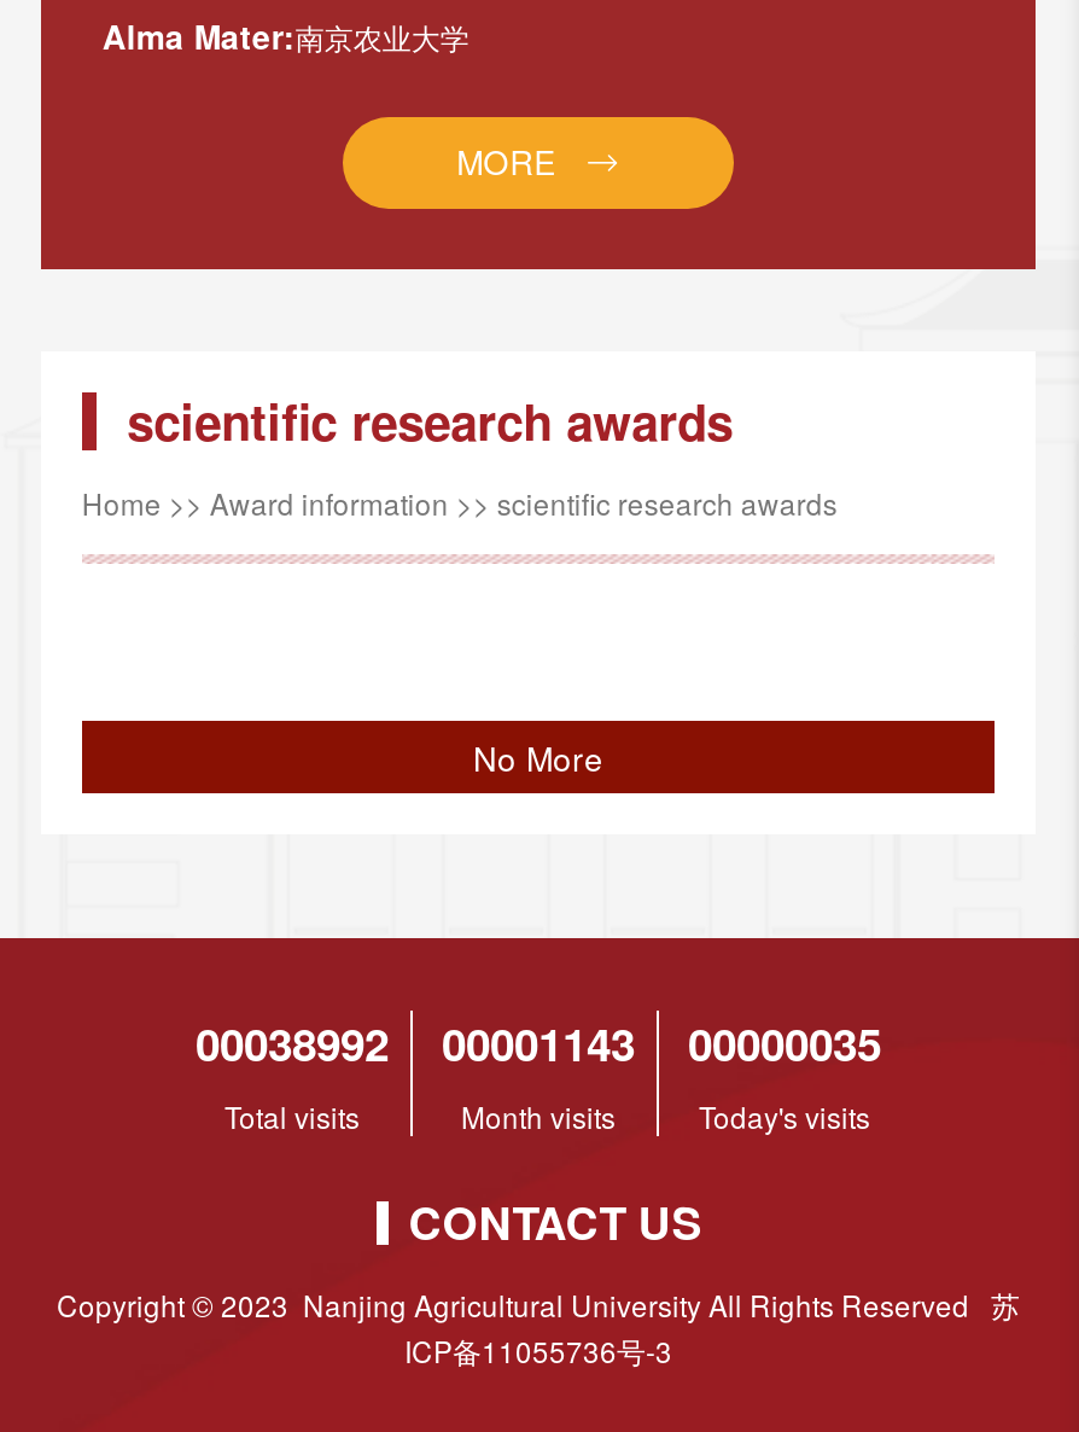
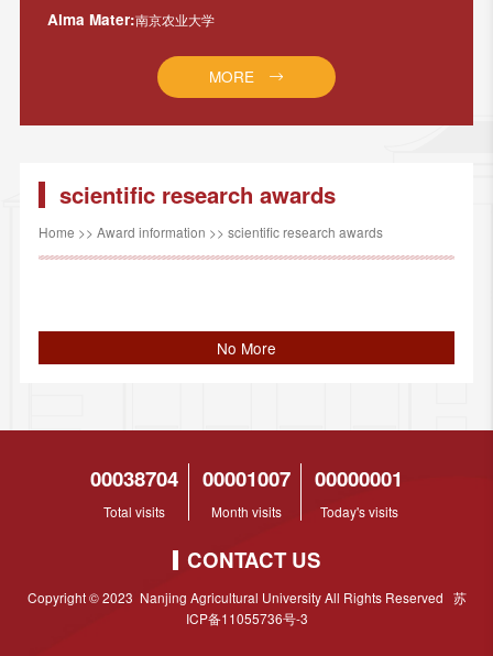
[196,1009,389,1075] 00038992 -> [90,463,178,493] 00038704
[442,1009,635,1075] 00001143 -> [202,463,291,493] 00001007
[688,1009,881,1075] 00000035 -> [315,463,403,493] 00000001

